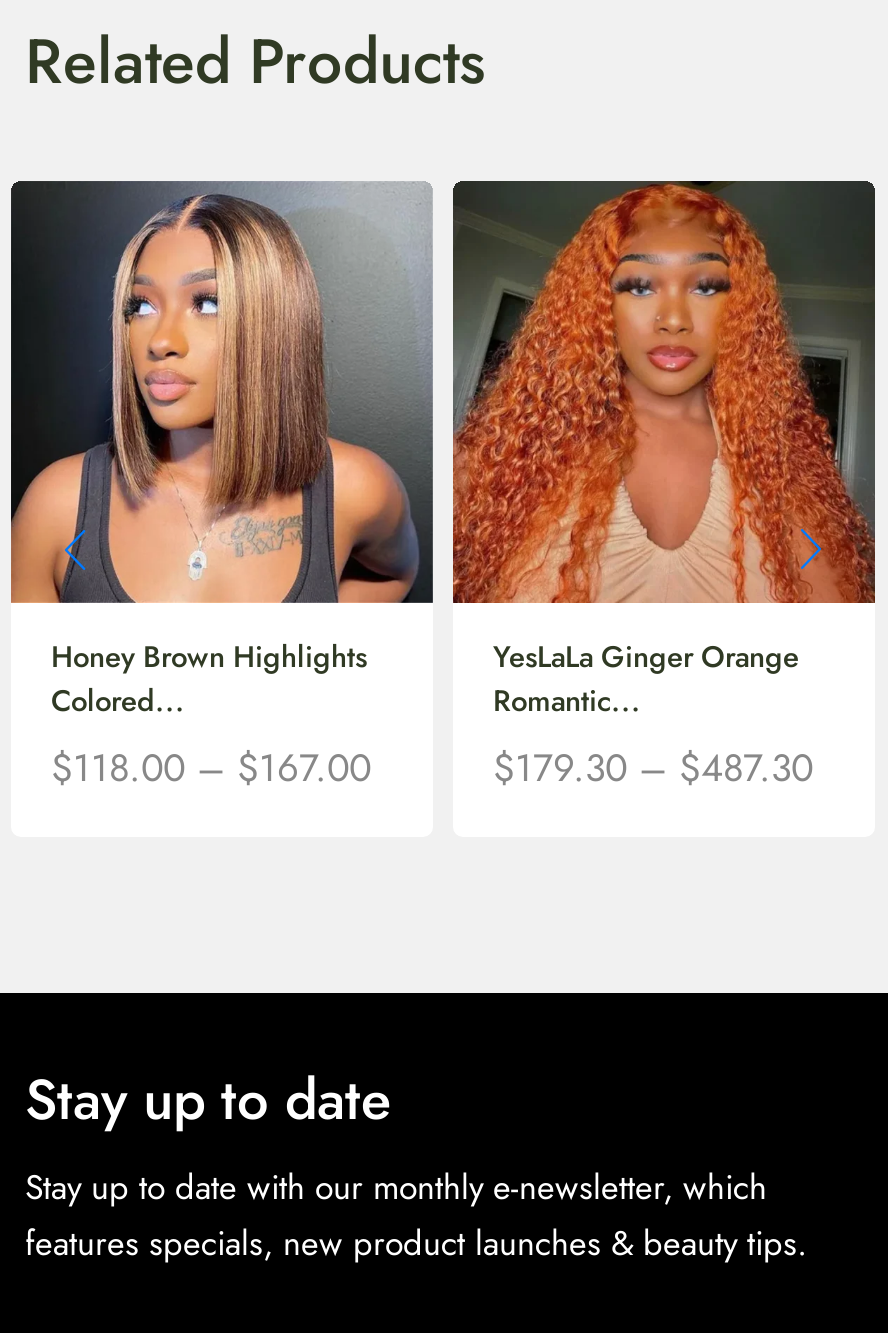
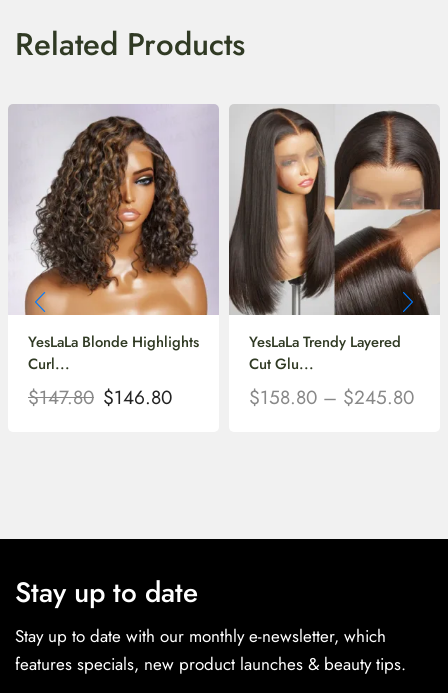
[9,180,435,794] [image] | Honey Brown Highlights | Colored... | $118.00 – $167.00 -> [8,105,219,411] [image] | YesLaLa Blonde Highlights | Curl... | $147.80 $146.80
[451,180,877,794] [image] | YesLaLa Ginger Orange | Romantic... | $179.30 – $487.30 -> [228,105,441,411] [image] | YesLaLa Trendy Layered | Cut Glu... | $158.80 – $245.80

